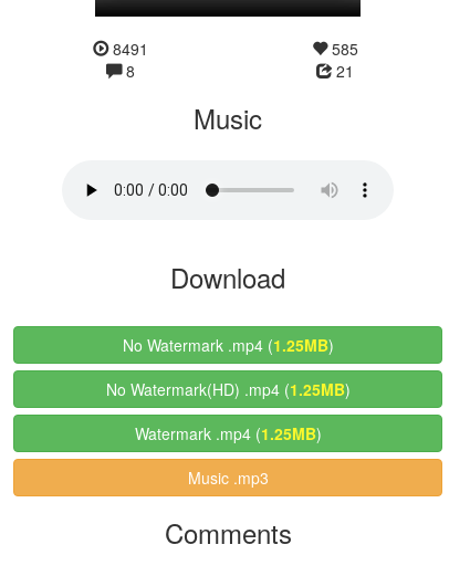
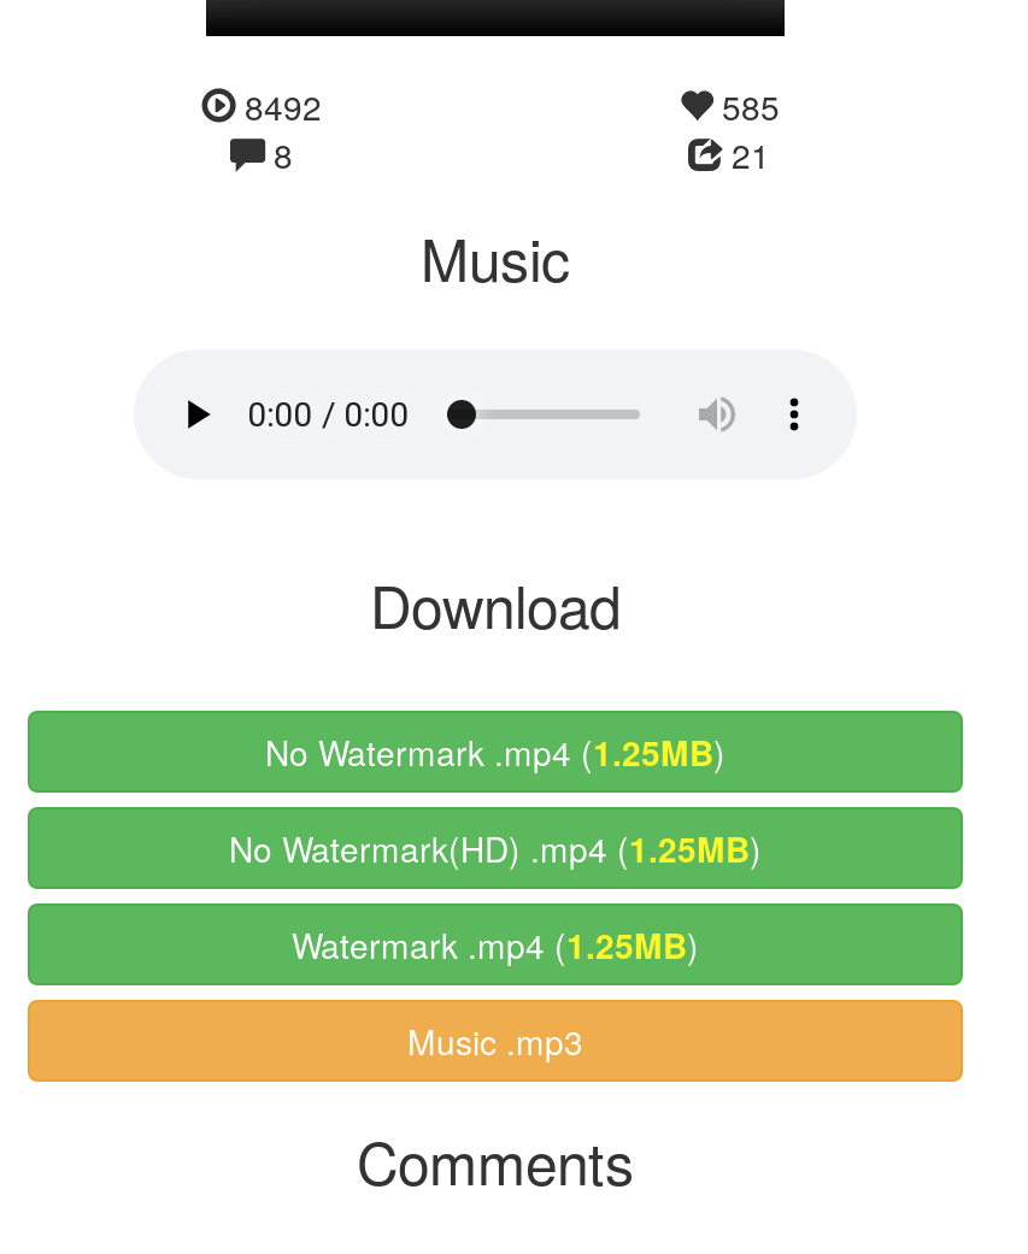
[108,37,148,59] 8491 -> [235,81,322,130] 8492

